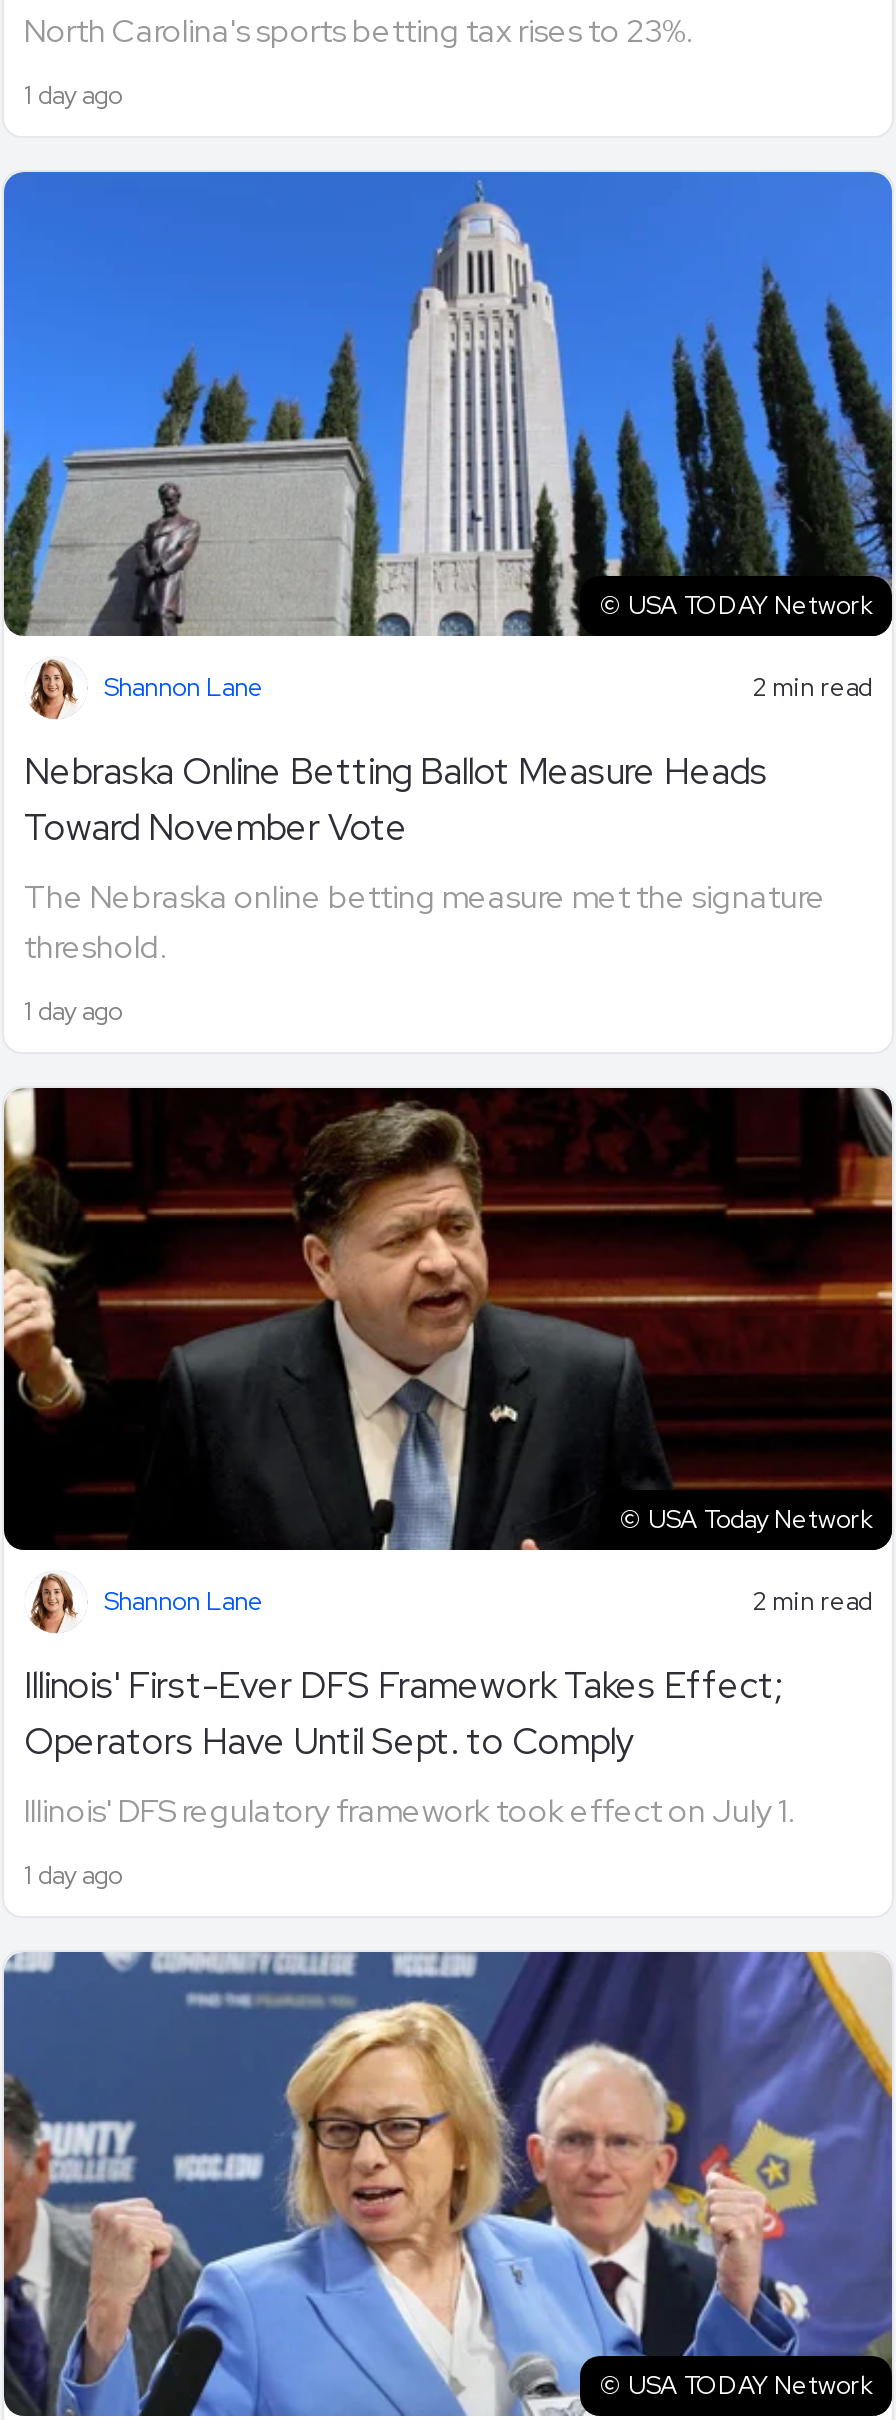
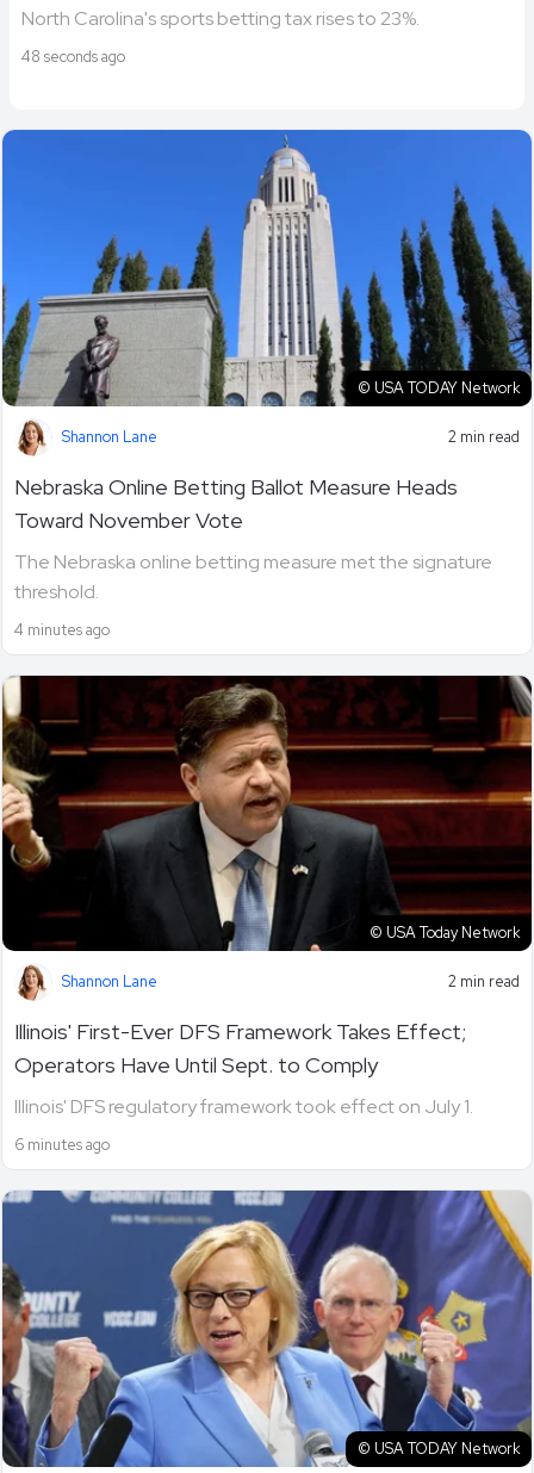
[24,78,122,112] 1 day ago -> [21,46,125,67] 48 seconds ago
[24,993,122,1027] 1 day ago -> [14,619,110,639] 4 minutes ago
[24,1858,122,1892] 1 day ago -> [14,1135,110,1155] 6 minutes ago

